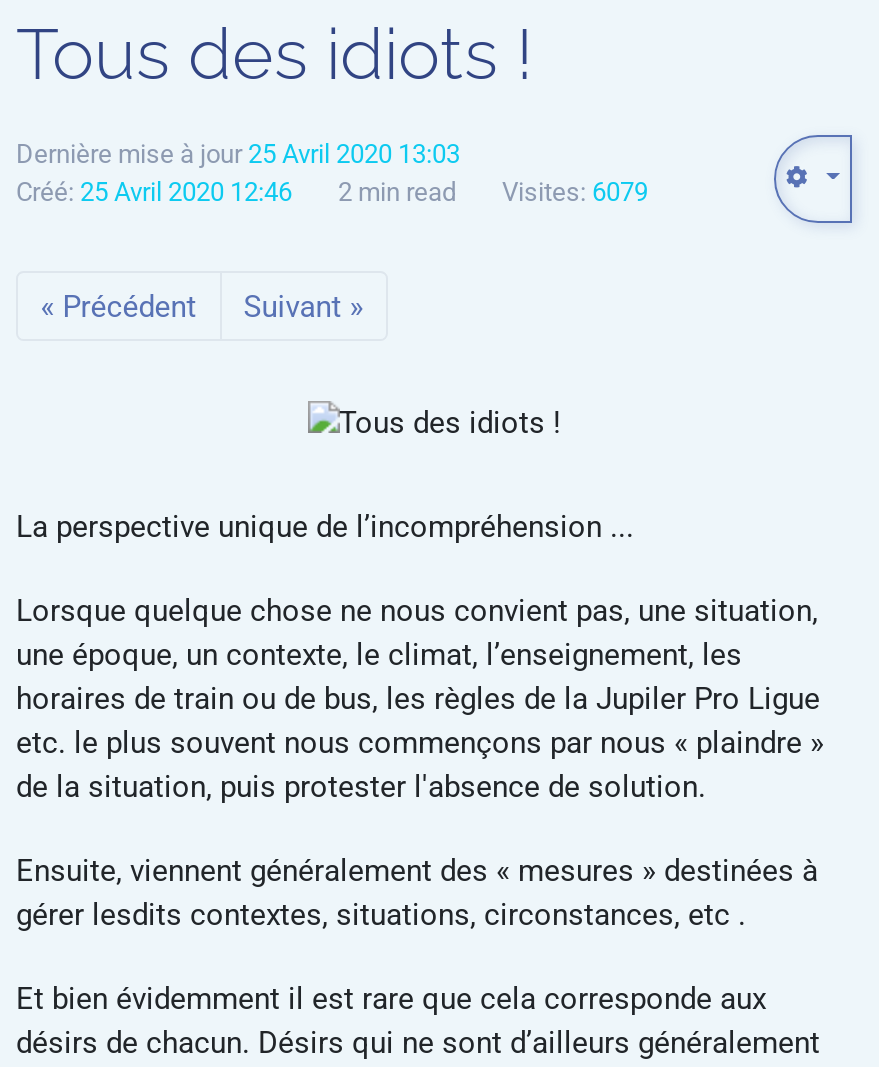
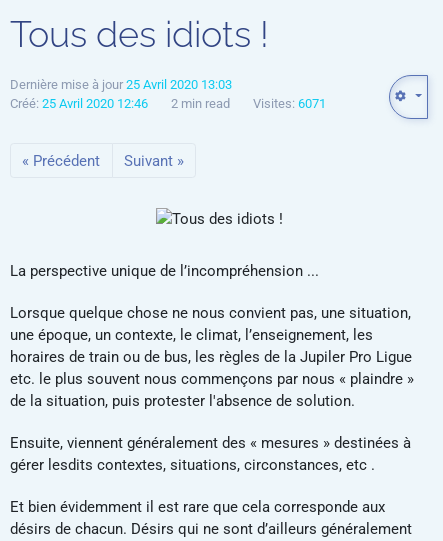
[16,177,648,207] Créé: 25 Avril 2020 12:46 2 min read Visites: 6079 -> [10,96,326,111] Créé: 25 Avril 2020 12:46 2 min read Visites: 6071

